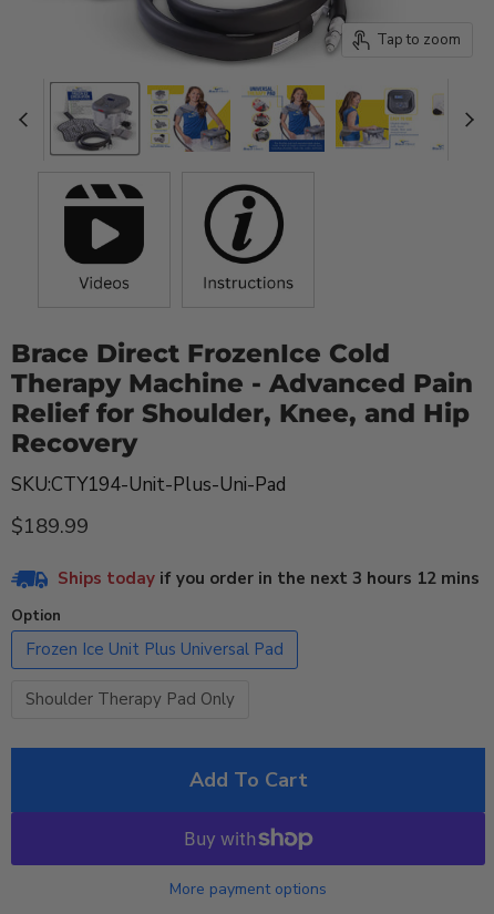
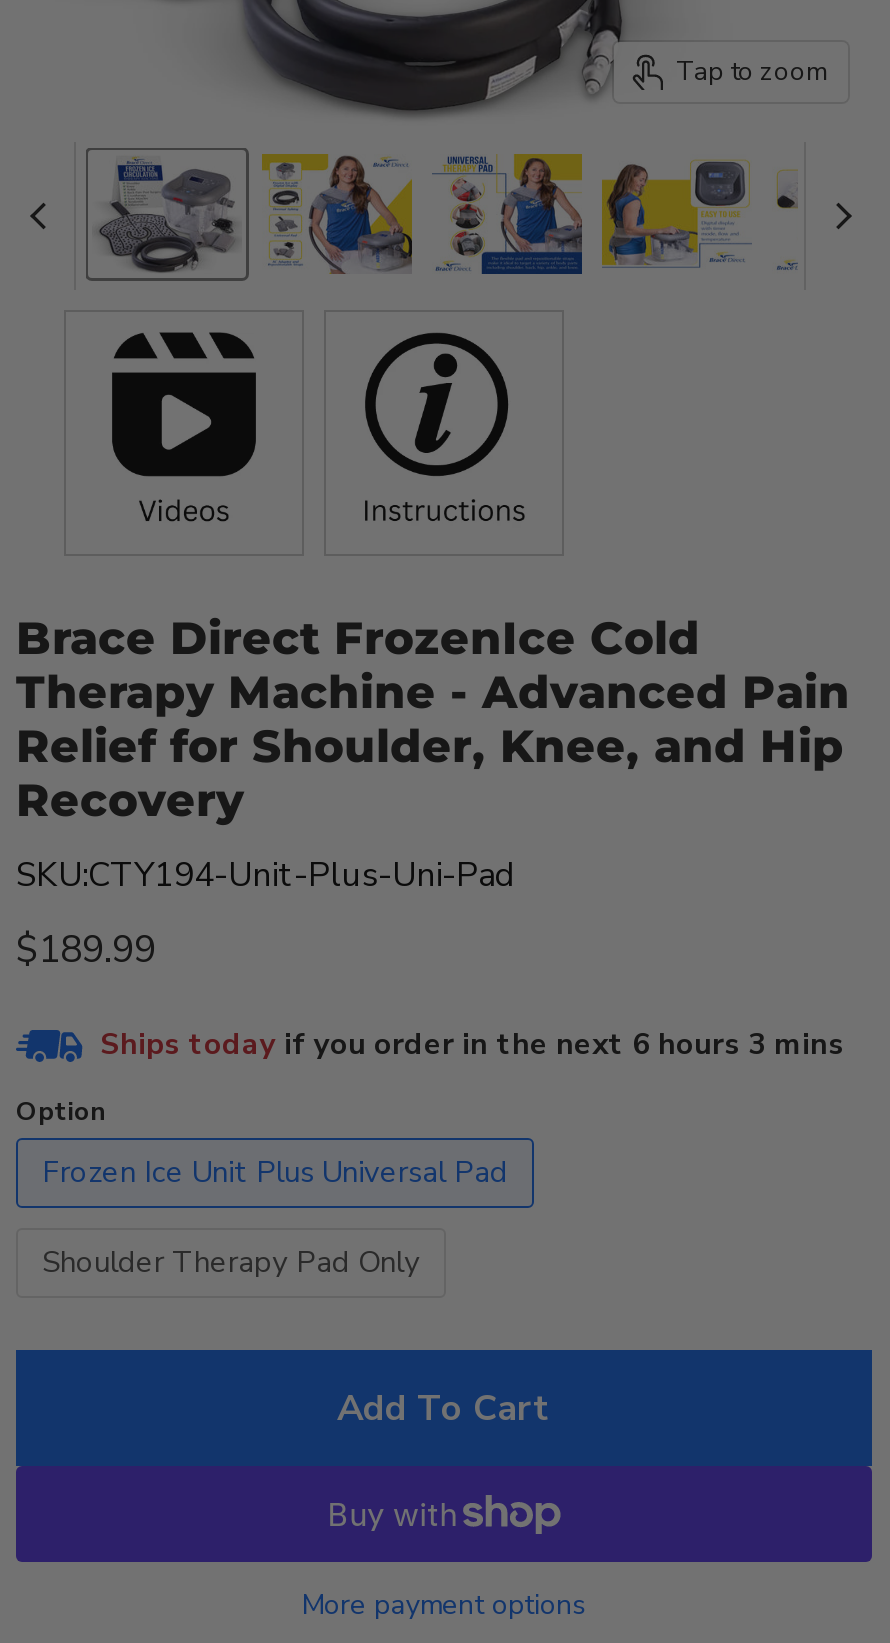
[58,567,480,590] Ships today if you order in the next 3 hours 12 mins -> [100,1024,844,1064] Ships today if you order in the next 6 hours 3 mins

